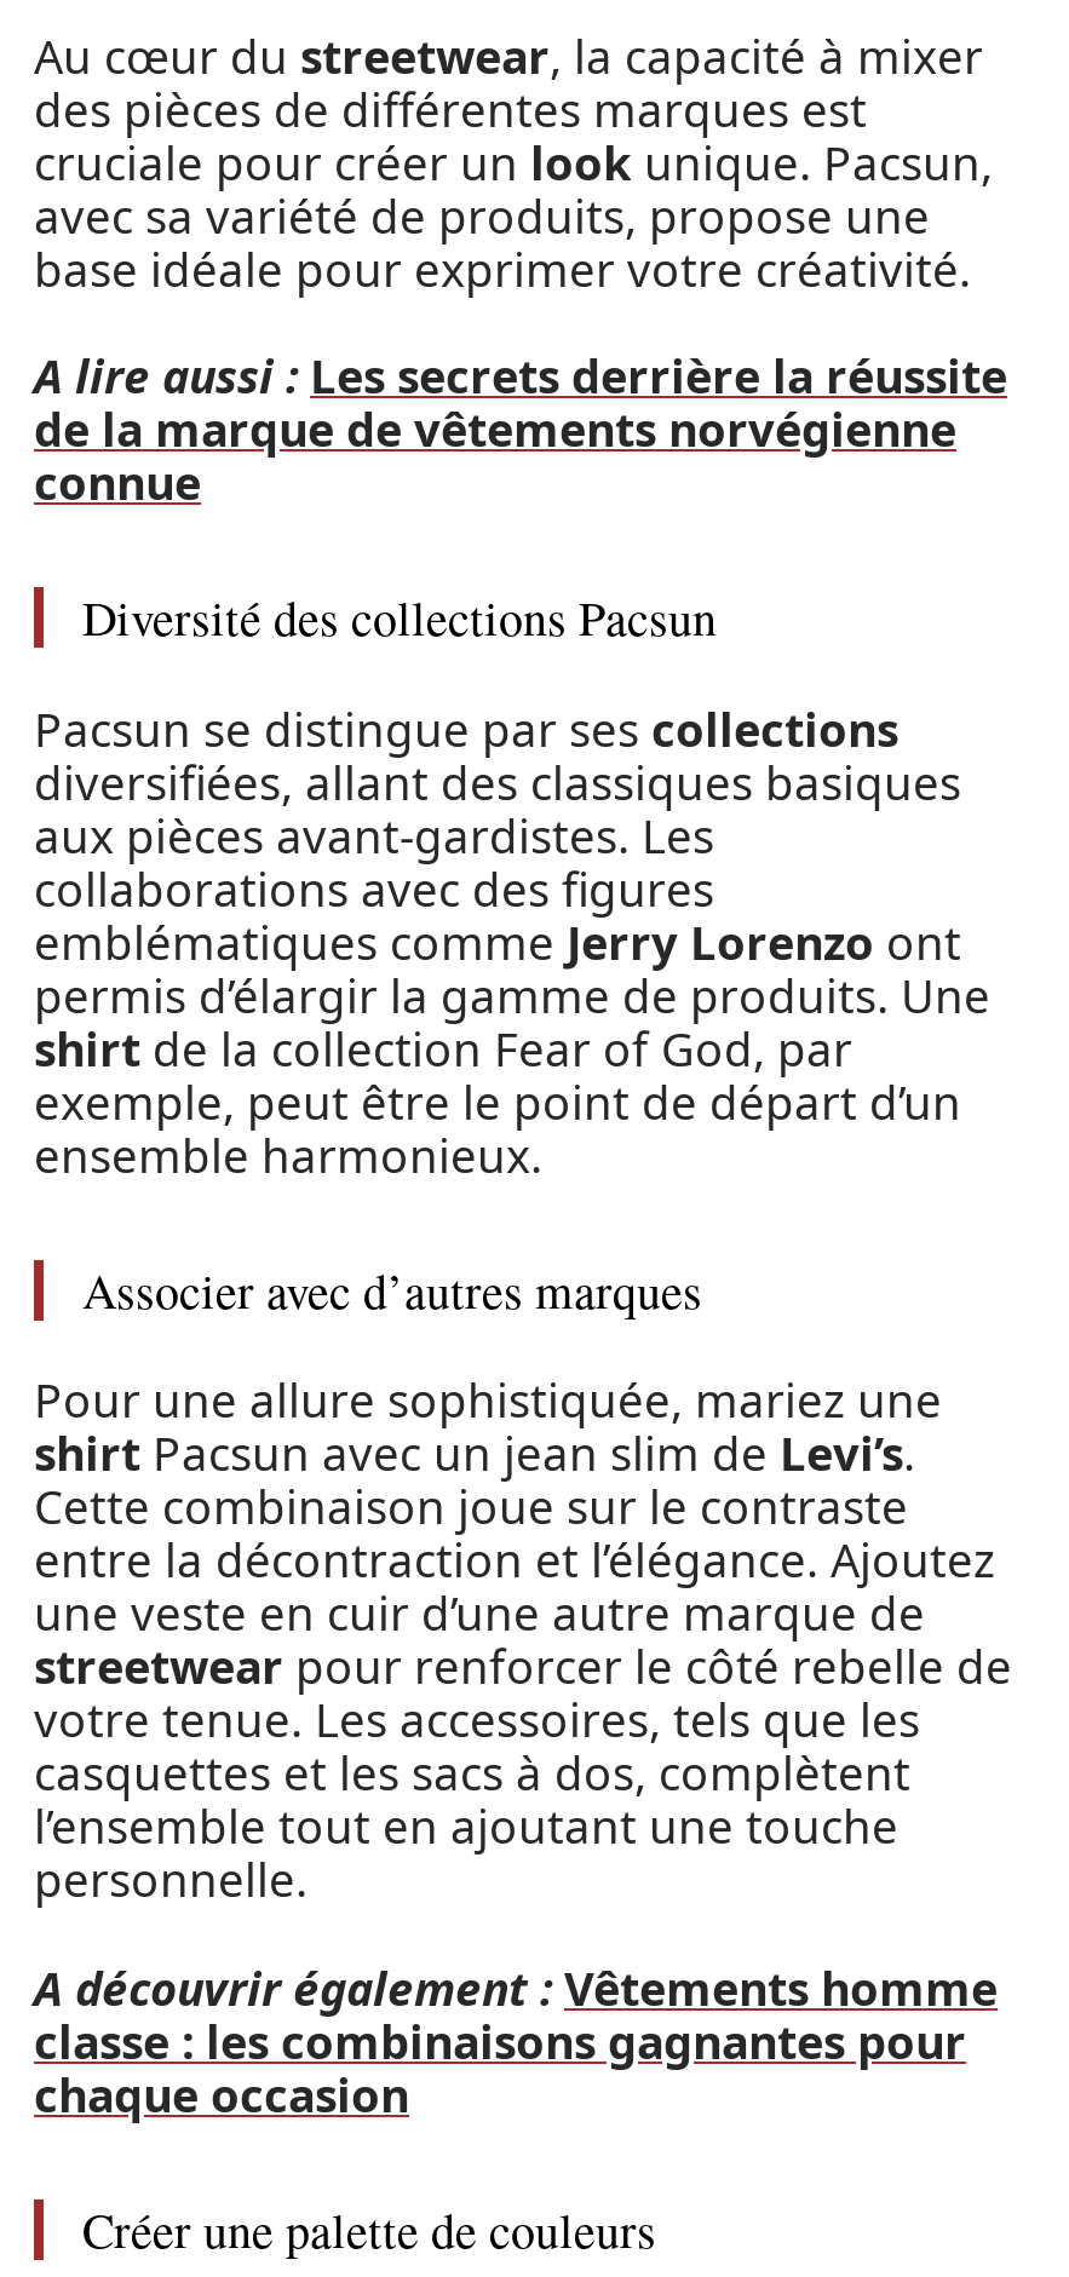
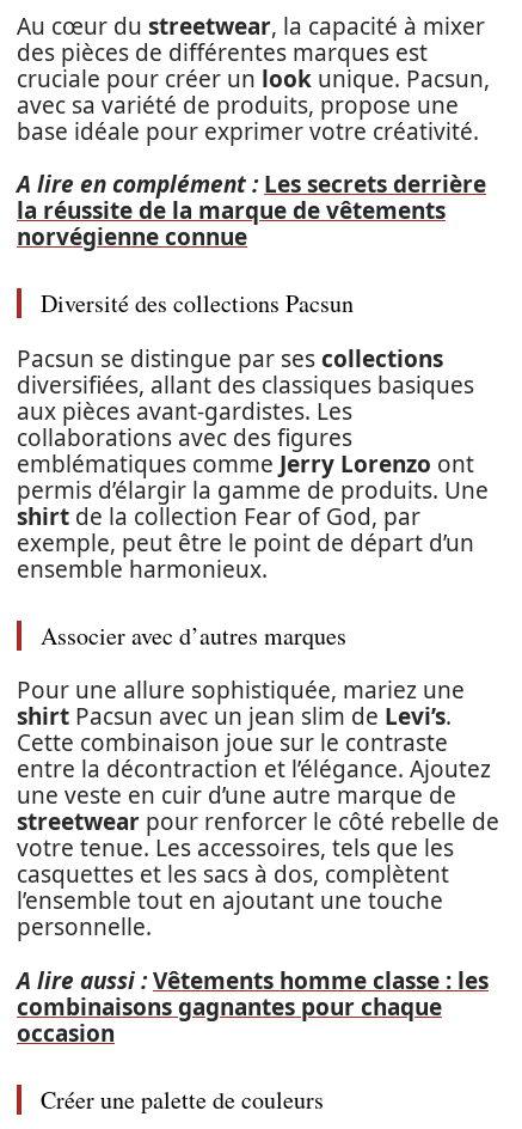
[34,345,1007,514] A lire aussi : Les secrets derrière la réussite | de la marque de vêtements norvégienne | connue -> [17,169,486,252] A lire en complément : Les secrets derrière | la réussite de la marque de vêtements | norvégienne connue
[34,1956,998,2126] A découvrir également : Vêtements homme | classe : les combinaisons gagnantes pour | chaque occasion -> [17,965,489,1048] A lire aussi : Vêtements homme classe : les | combinaisons gagnantes pour chaque | occasion

